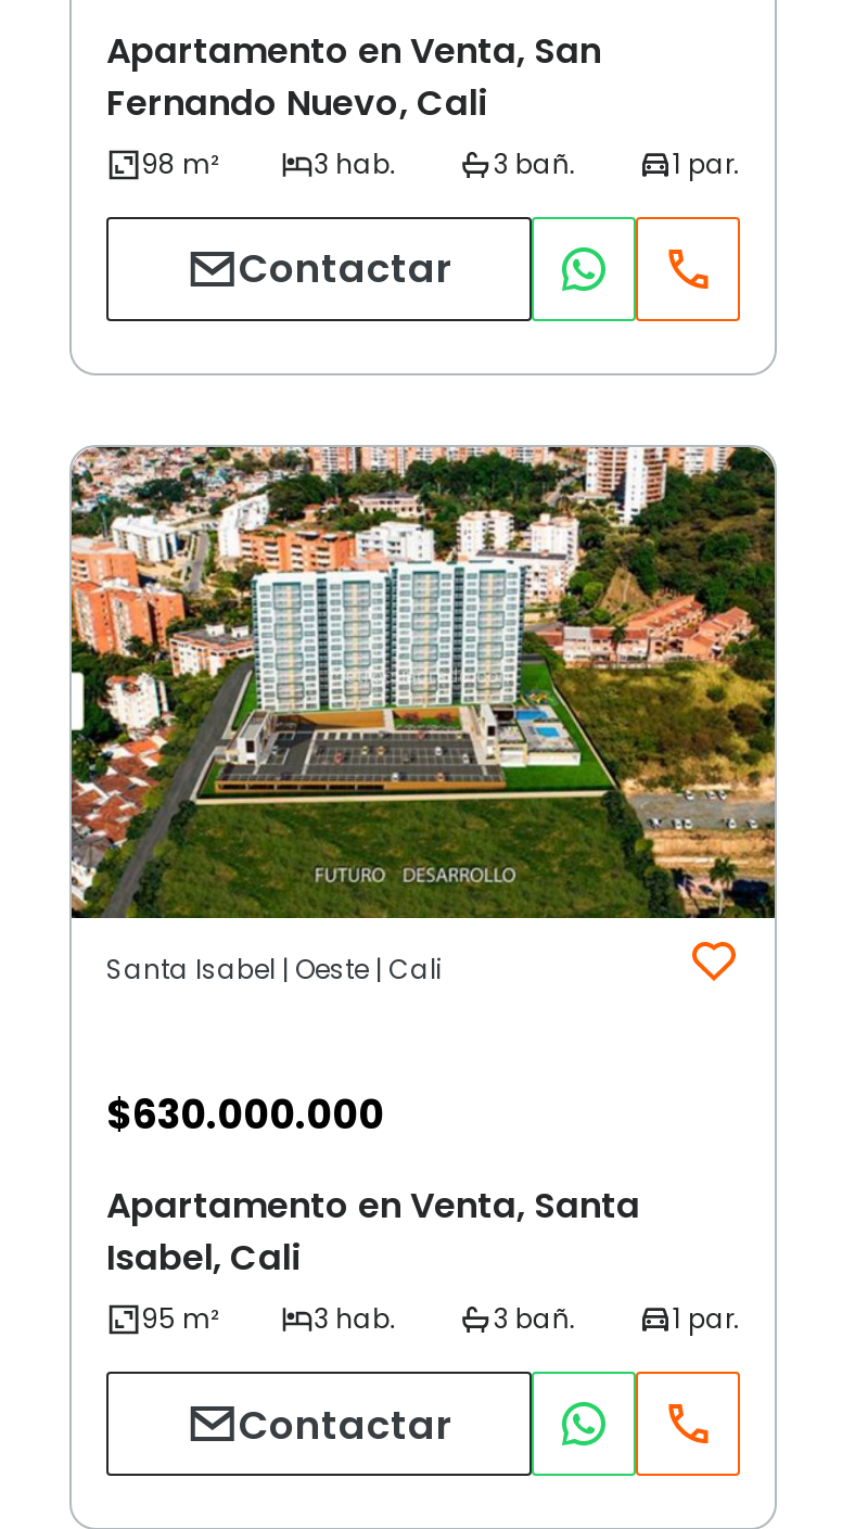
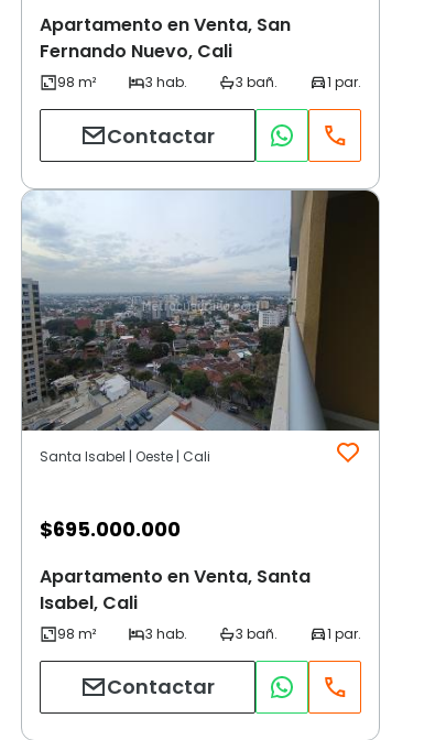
[69,444,777,921] [image] -> [21,188,380,432] [image]
[106,1087,384,1141] $630.000.000 -> [40,516,181,543] $695.000.000

